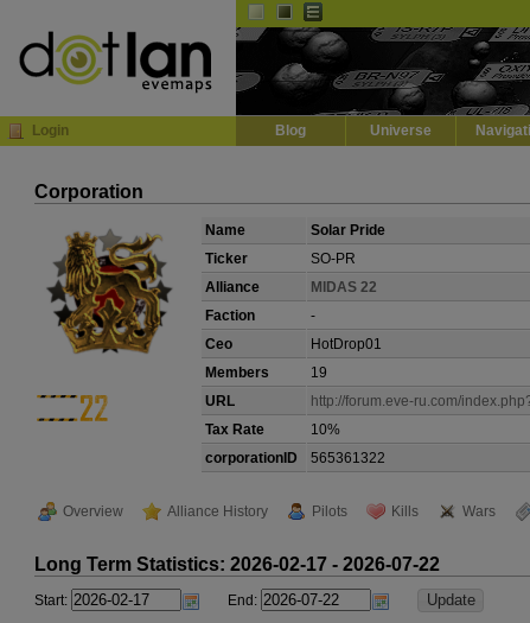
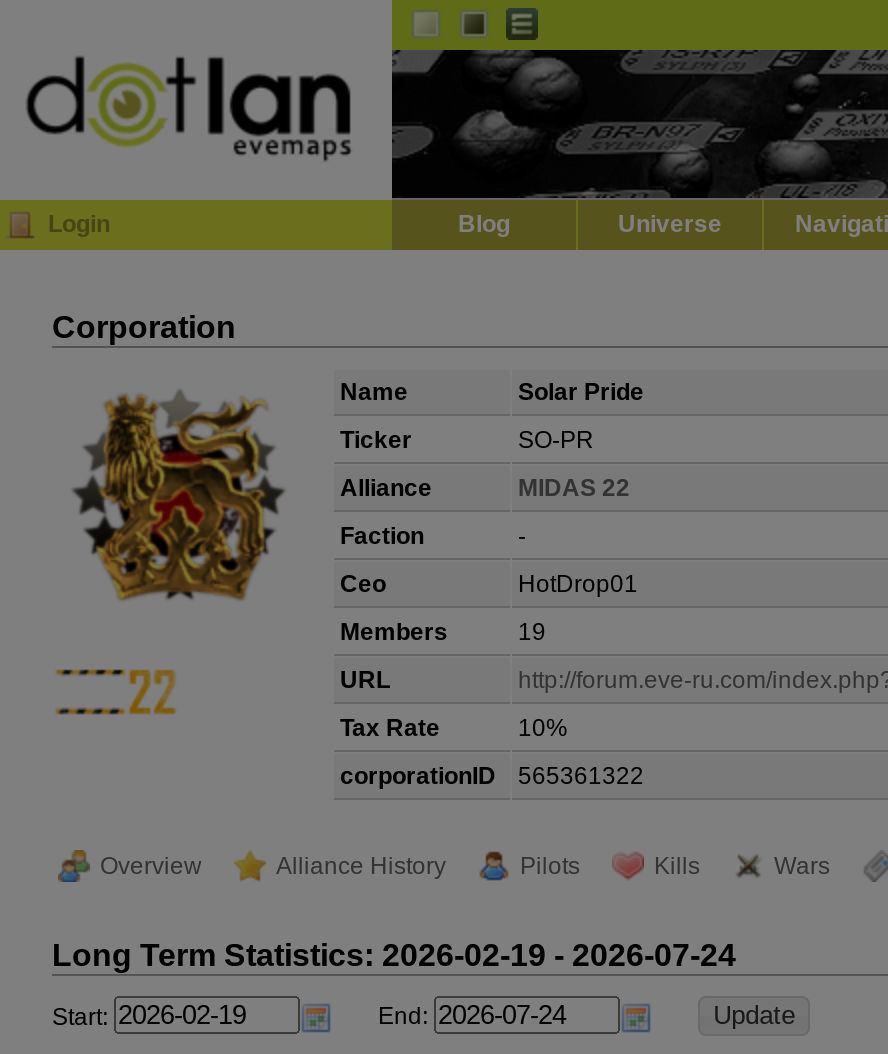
[34,554,440,574] Long Term Statistics: 2026-02-17 - 2026-07-22 -> [52,938,736,972] Long Term Statistics: 2026-02-19 - 2026-07-24

